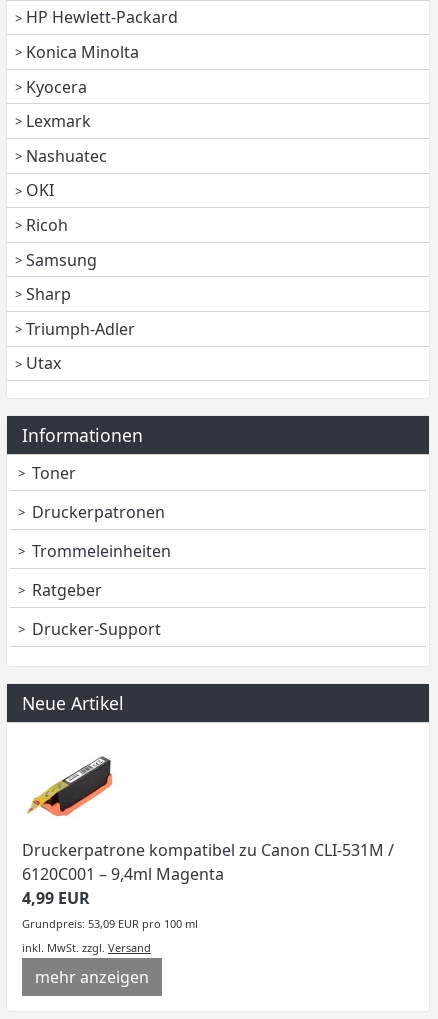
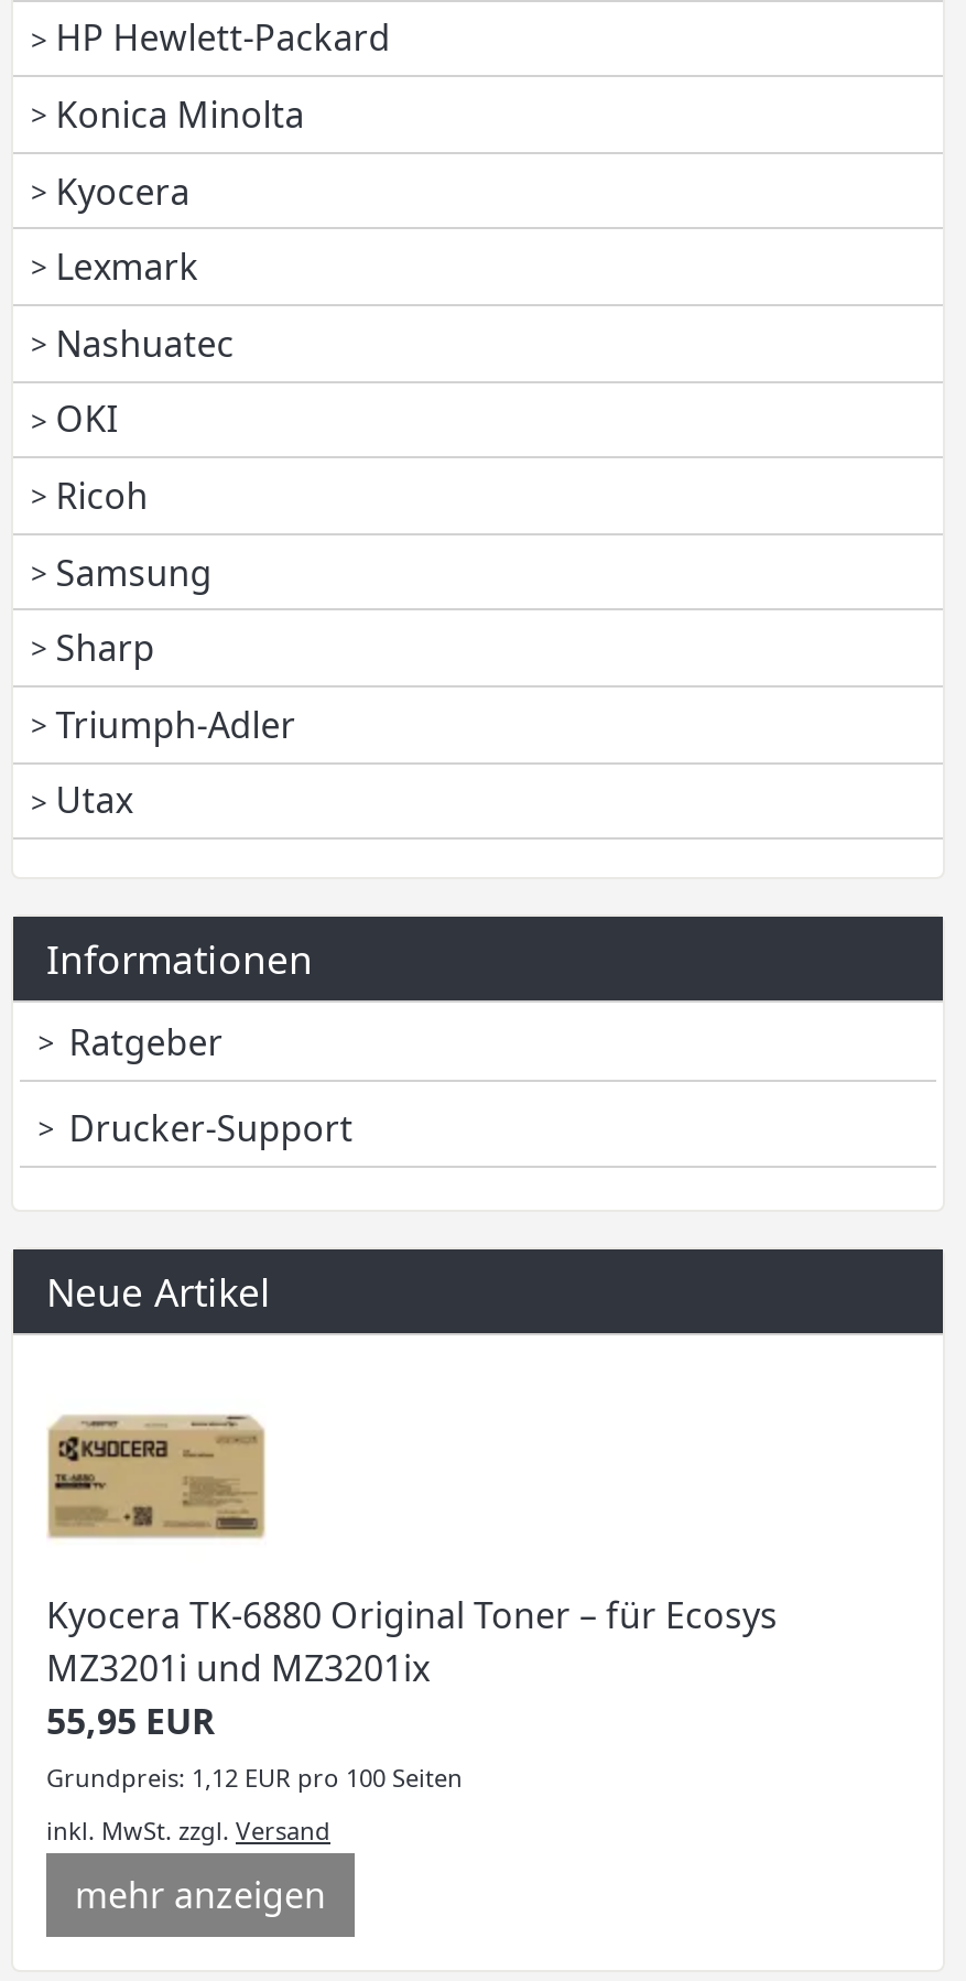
[32,462,171,562] Toner | Druckerpatronen | Trommeleinheiten -> none
[22,756,394,931] [image] | Druckerpatrone kompatibel zu Canon CLI-531M / | 6120C001 – 9,4ml Magenta | 4,99 EUR | Grundpreis: 53,09 EUR pro 100 ml -> [46,1410,778,1794] [image] | Kyocera TK-6880 Original Toner – für Ecosys | MZ3201i und MZ3201ix | 55,95 EUR | Grundpreis: 1,12 EUR pro 100 Seiten

